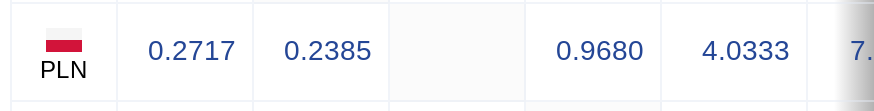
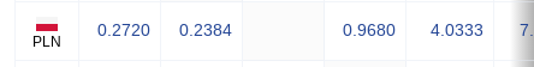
[148,34,236,66] 0.2717 -> [97,21,150,40] 0.2720
[284,34,372,66] 0.2385 -> [179,21,232,40] 0.2384

